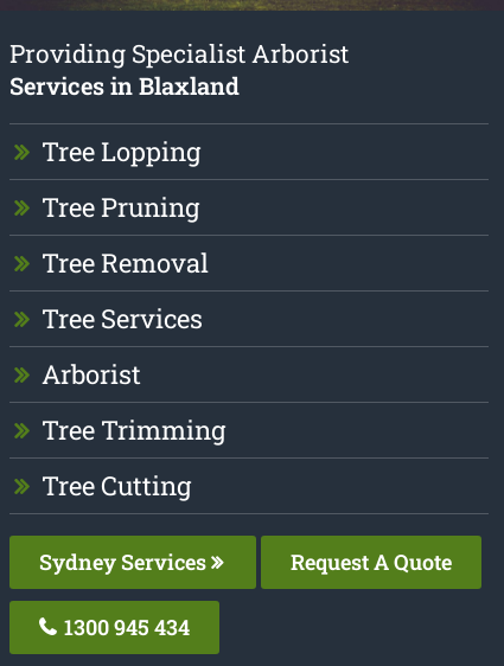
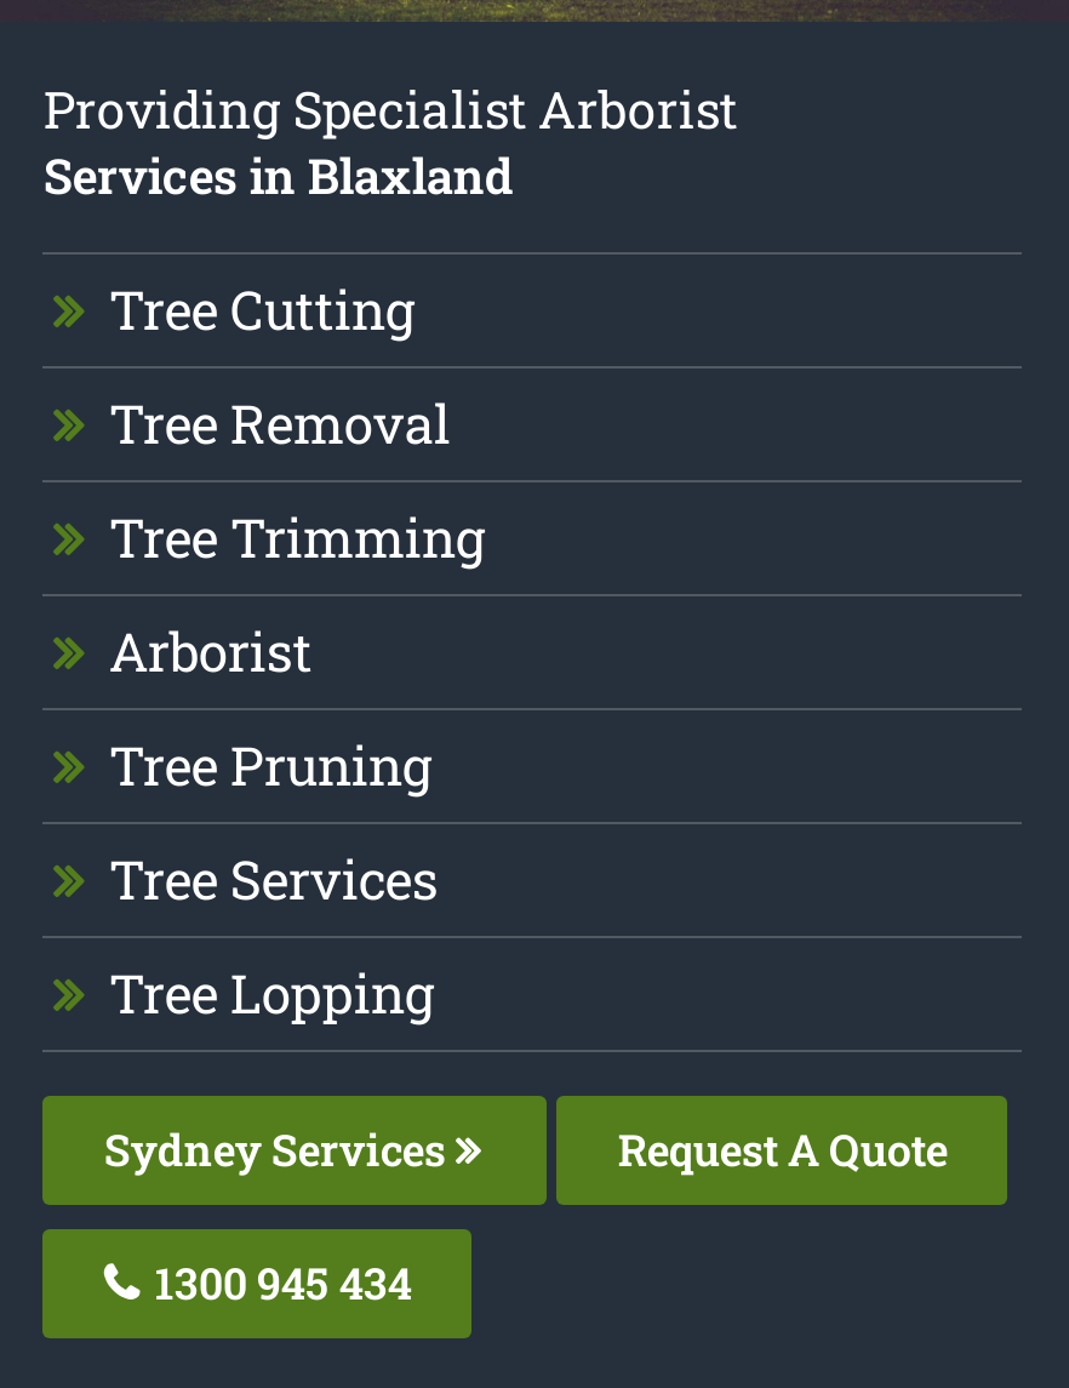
moved [42,134,201,169] -> [109,959,434,1029]: Tree Lopping
moved [42,190,226,503] -> [109,275,485,915]: Tree Pruning | Tree Removal | Tree Services | Arborist | Tree Trimming | Tree Cutting

